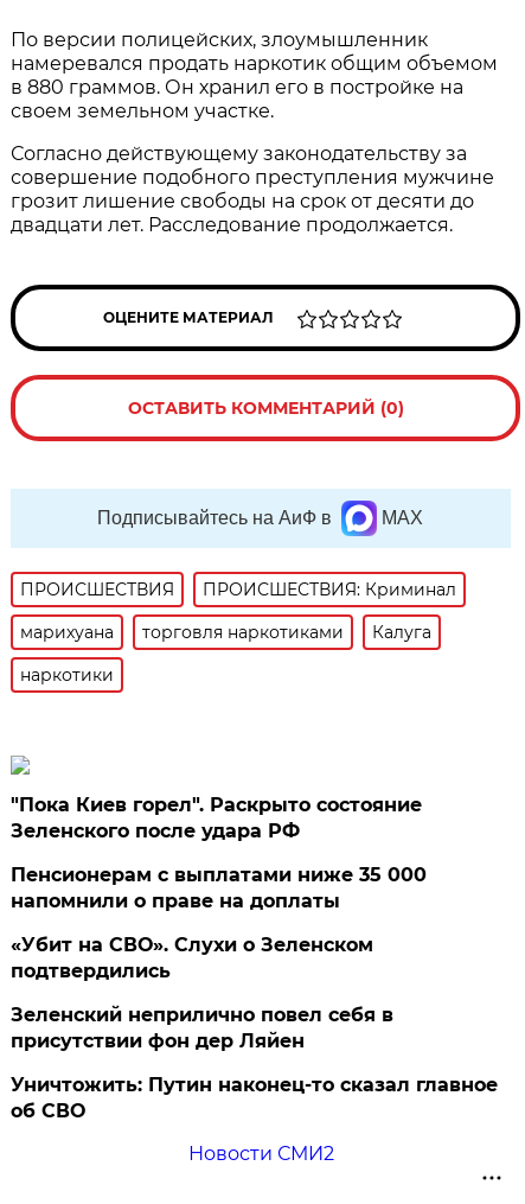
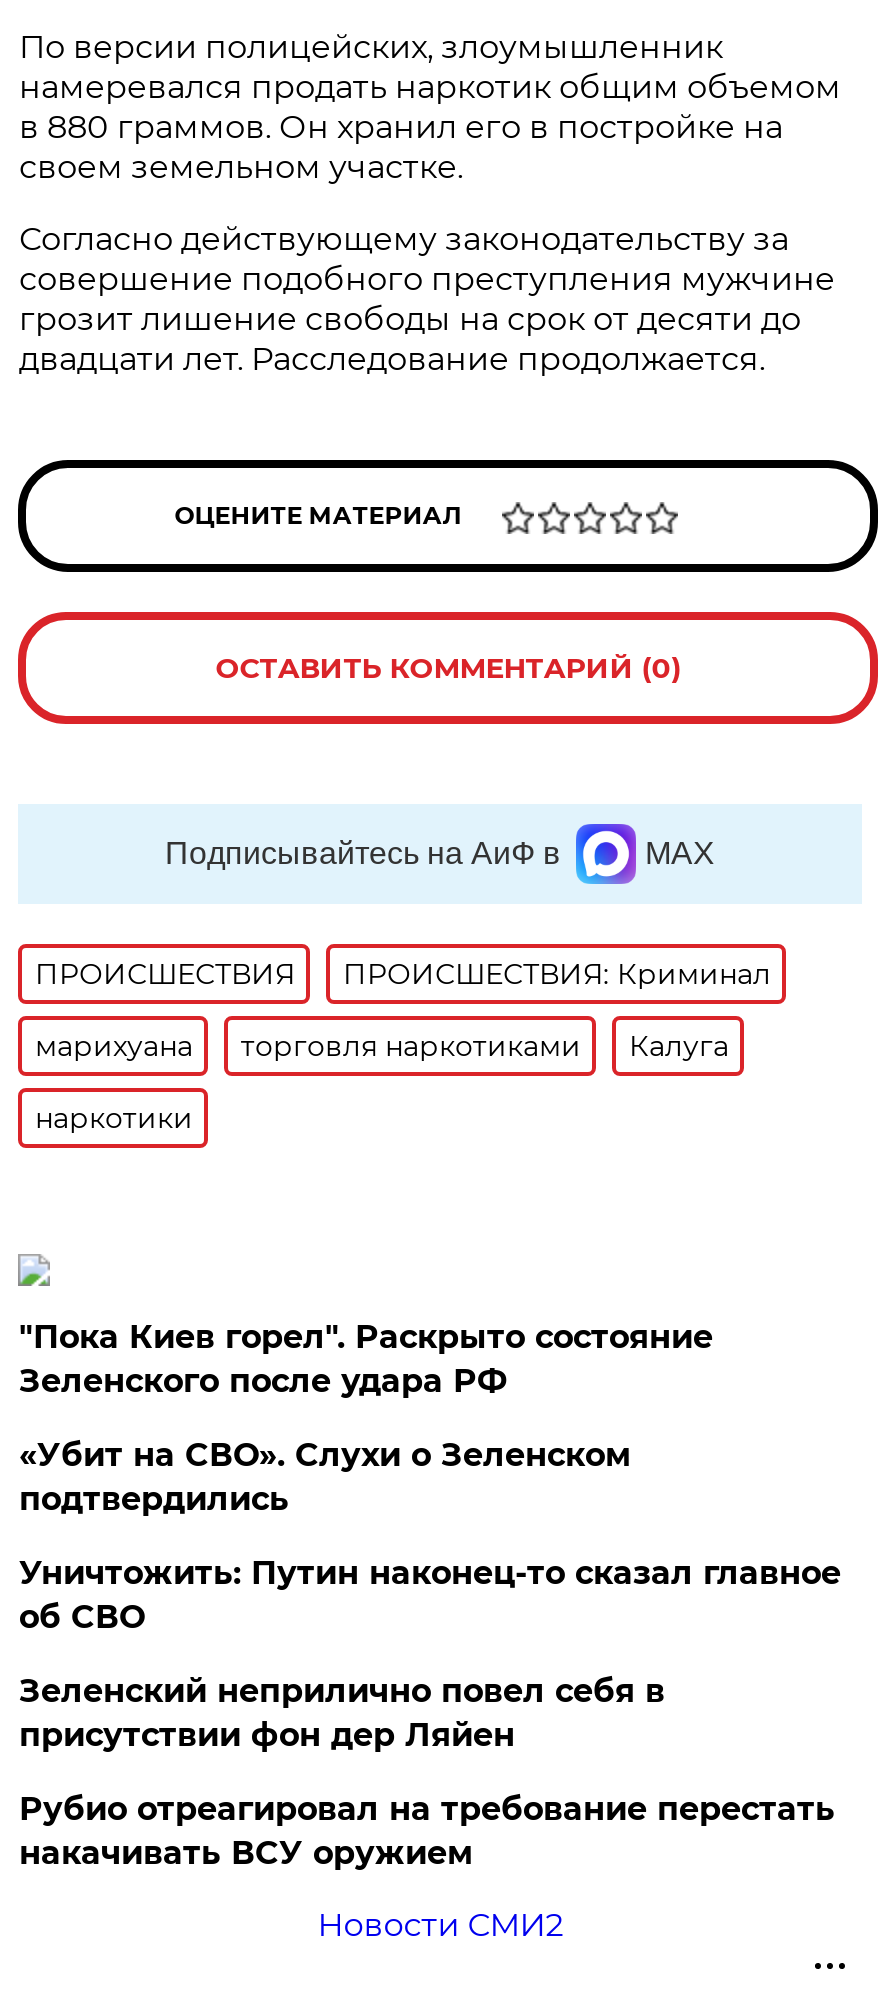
[11,864,427,912] Пенсионерам с выплатами ниже 35 000 | напомнили о праве на доплаты -> none
moved [11,934,374,982] -> [19,1436,631,1518]: «Убит на СВО». Слухи о Зеленском | подтвердились
none -> [19,1790,835,1872] Рубио отреагировал на требование перестать | накачивать ВСУ оружием
moved [11,1074,498,1122] -> [19,1554,841,1636]: Уничтожить: Путин наконец-то сказал главное | об СВО

